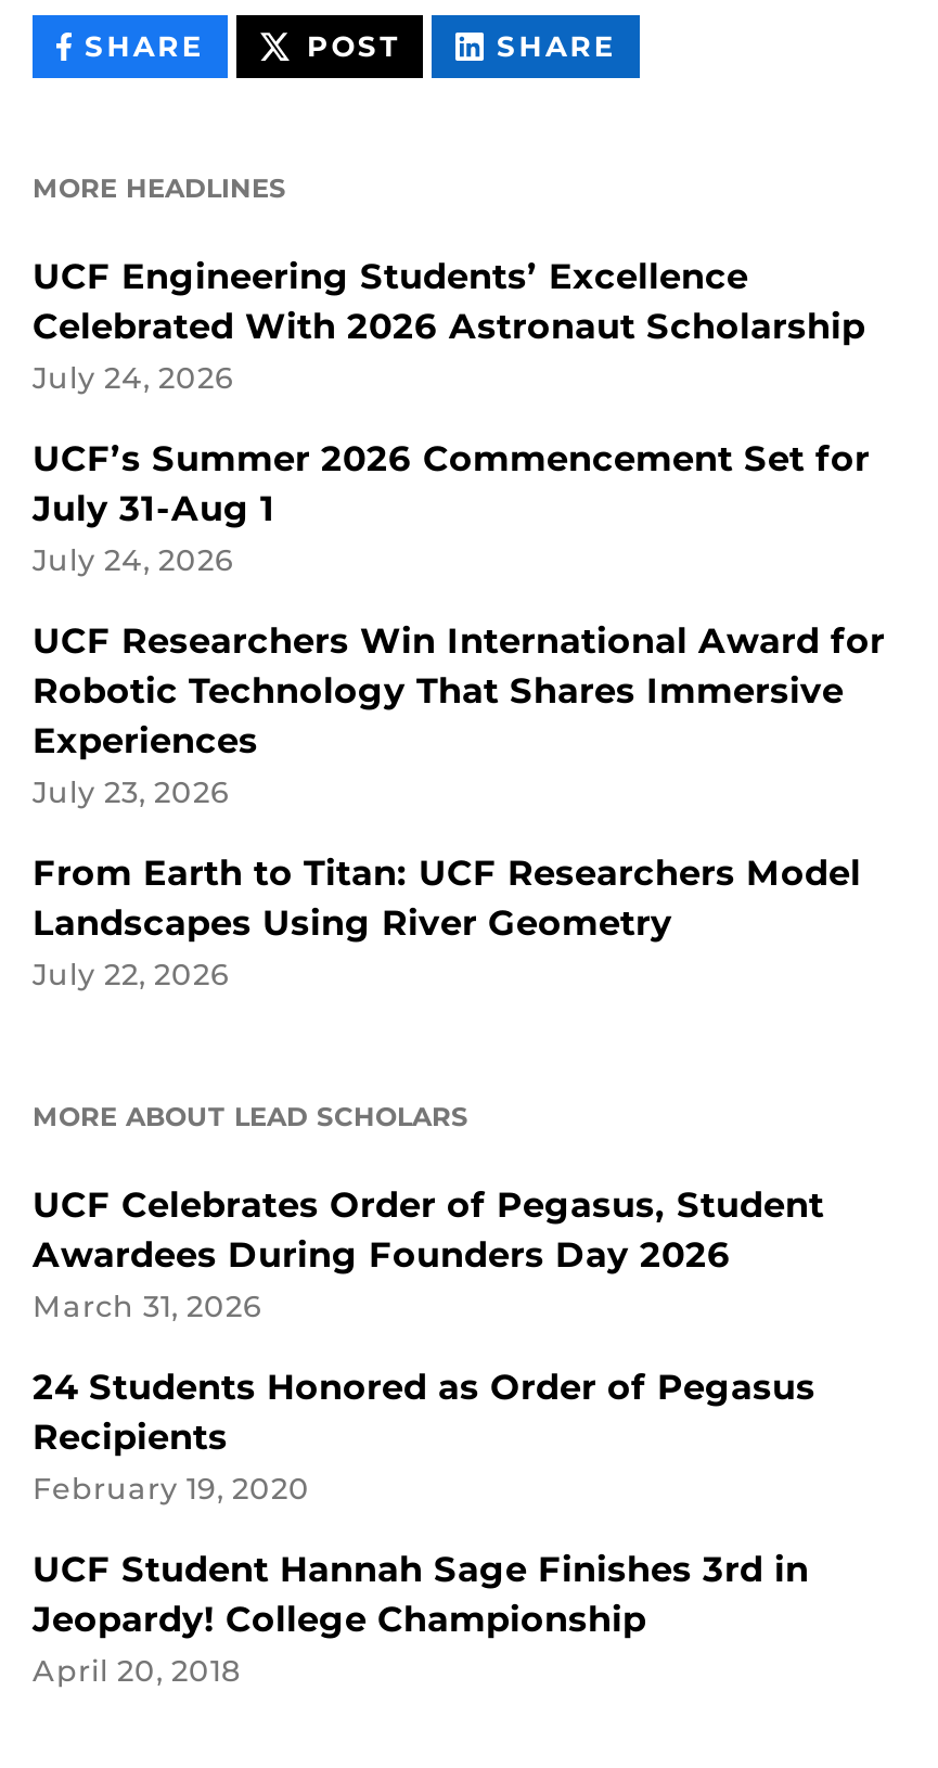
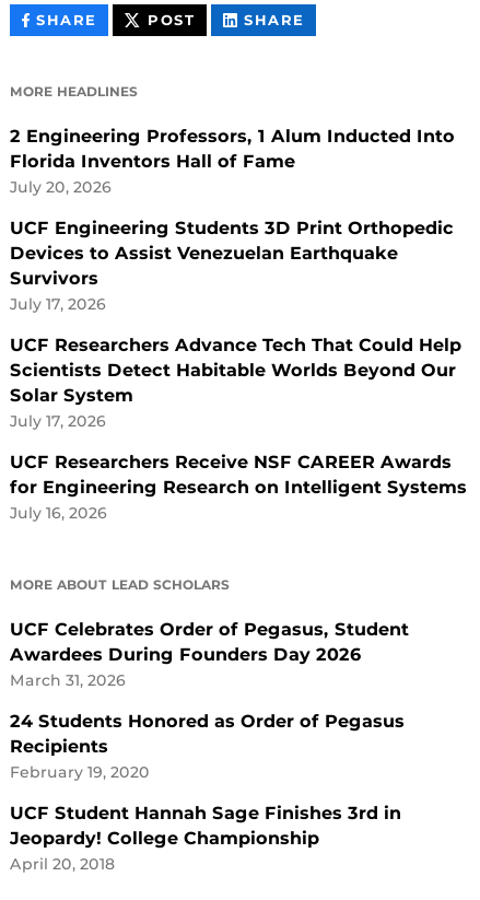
[33,256,865,395] UCF Engineering Students’ Excellence | Celebrated With 2026 Astronaut Scholarship | July 24, 2026 -> [10,126,455,196] 2 Engineering Professors, 1 Alum Inducted Into | Florida Inventors Hall of Fame | July 20, 2026
[33,438,870,577] UCF’s Summer 2026 Commencement Set for | July 31-Aug 1 | July 24, 2026 -> [10,218,454,313] UCF Engineering Students 3D Print Orthopedic | Devices to Assist Venezuelan Earthquake | Survivors | July 17, 2026
[33,620,885,809] UCF Researchers Win International Award for | Robotic Technology That Shares Immersive | Experiences | July 23, 2026 -> [10,335,461,430] UCF Researchers Advance Tech That Could Help | Scientists Detect Habitable Worlds Beyond Our | Solar System | July 17, 2026
[33,853,861,991] From Earth to Titan: UCF Researchers Model | Landscapes Using River Geometry | July 22, 2026 -> [10,452,467,522] UCF Researchers Receive NSF CAREER Awards | for Engineering Research on Intelligent Systems | July 16, 2026

